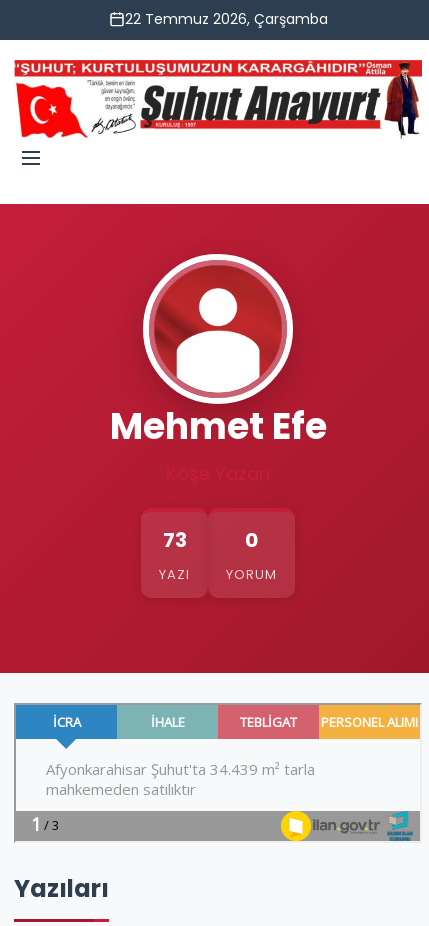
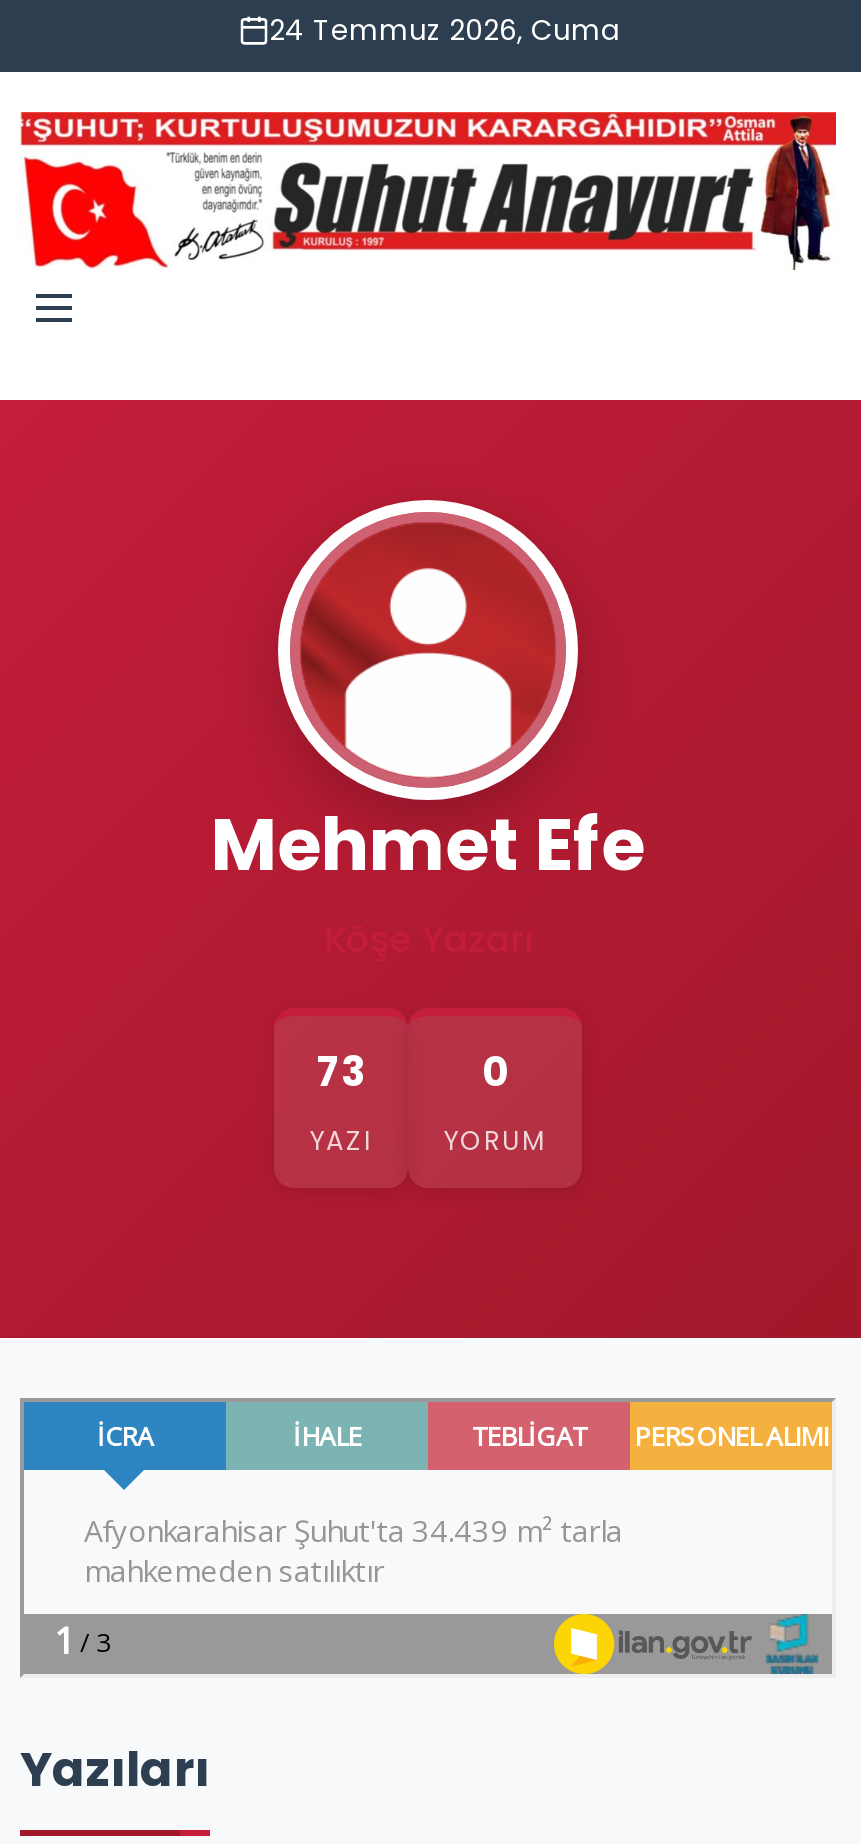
[124,9,327,29] 22 Temmuz 2026, Çarşamba -> [269,10,619,50] 24 Temmuz 2026, Cuma

